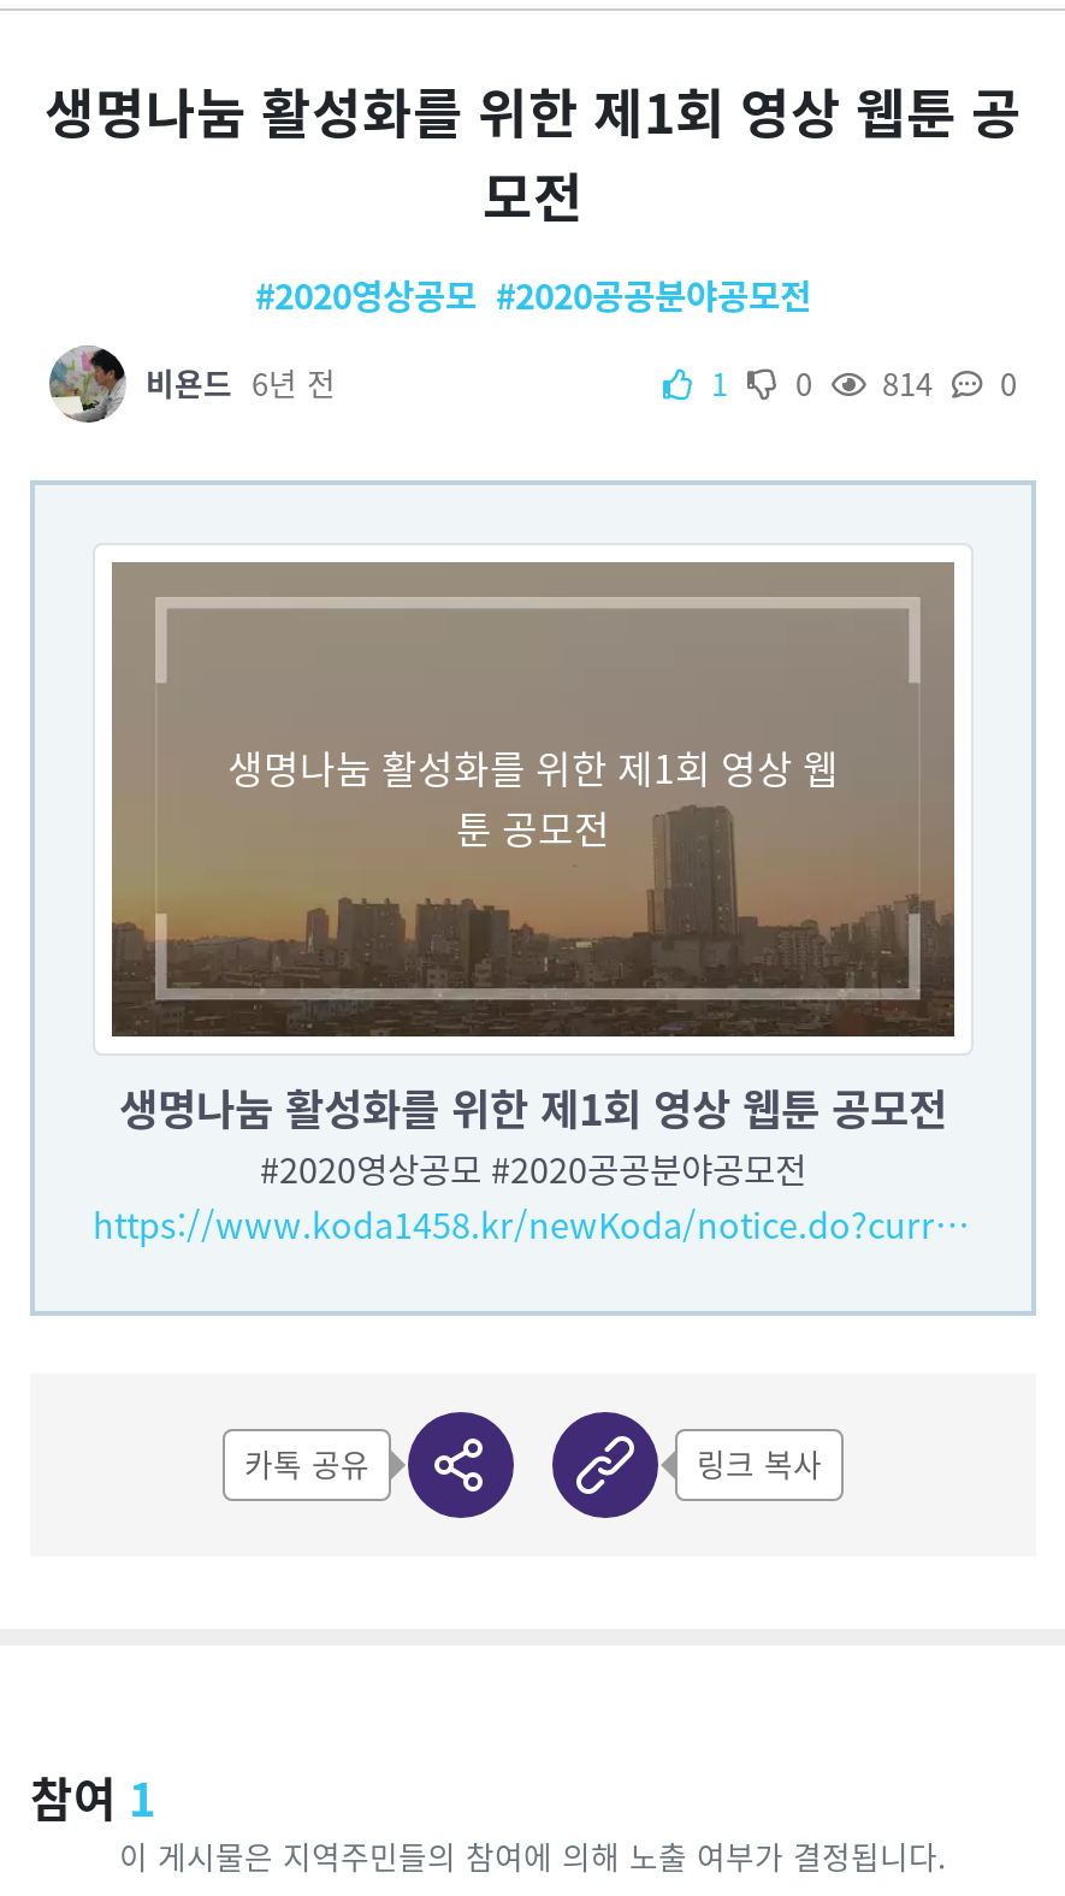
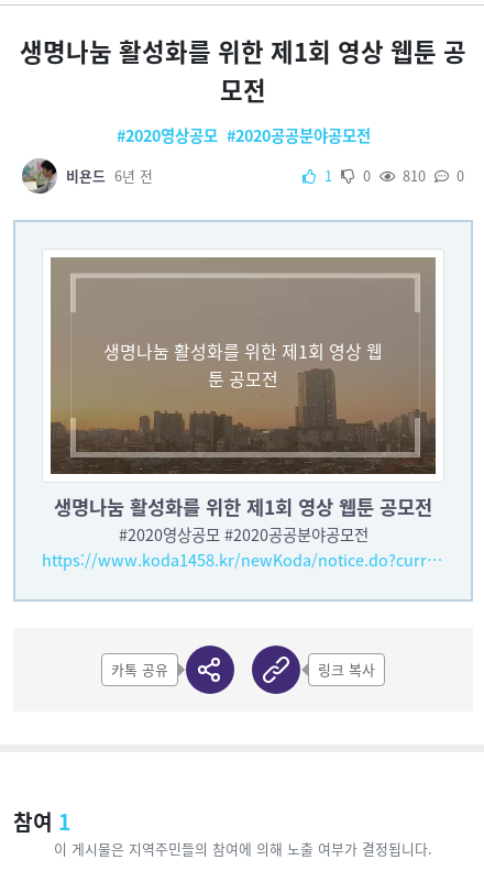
[704,360,1017,406] 1 0 814 0 -> [321,165,464,186] 1 0 810 0

